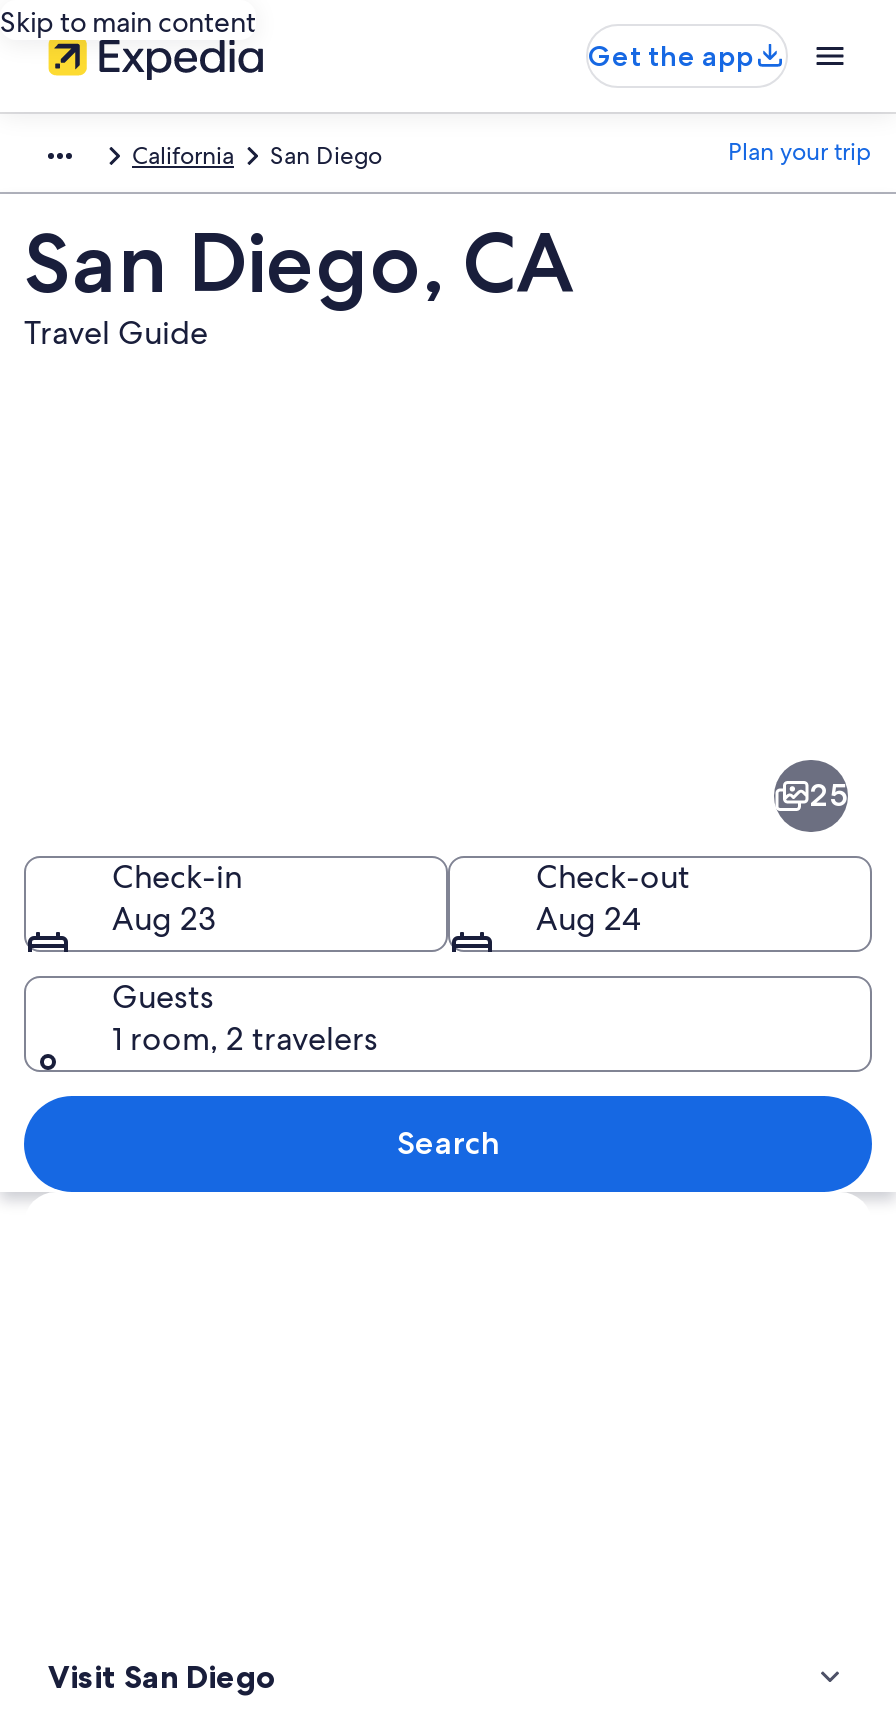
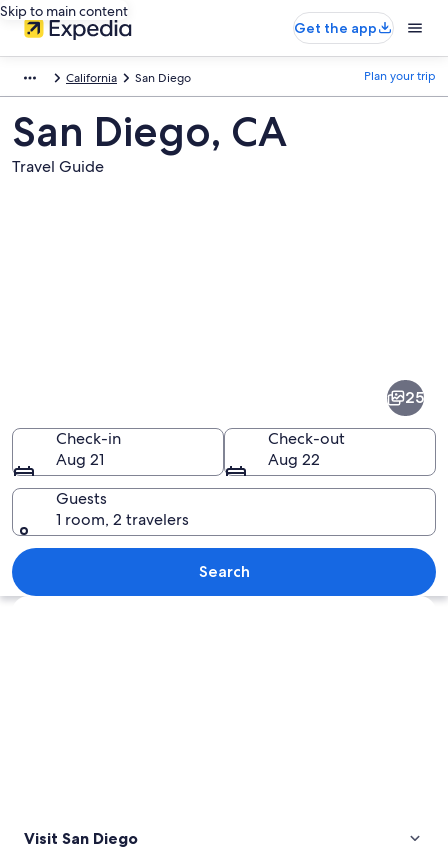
[112,897,216,939] Aug 23 -> [56,448,104,469] Aug 21
[536,897,640,939] Aug 24 -> [268,448,320,469] Aug 22

